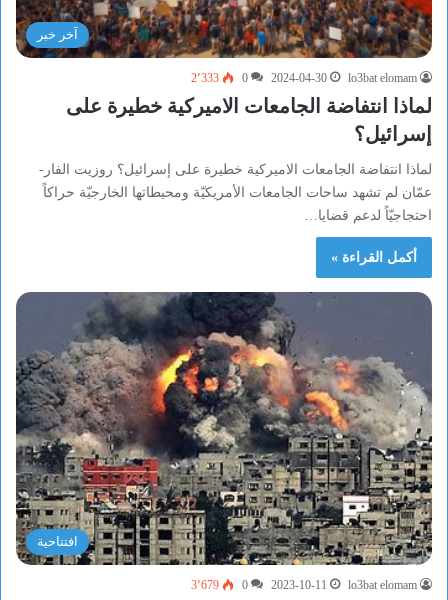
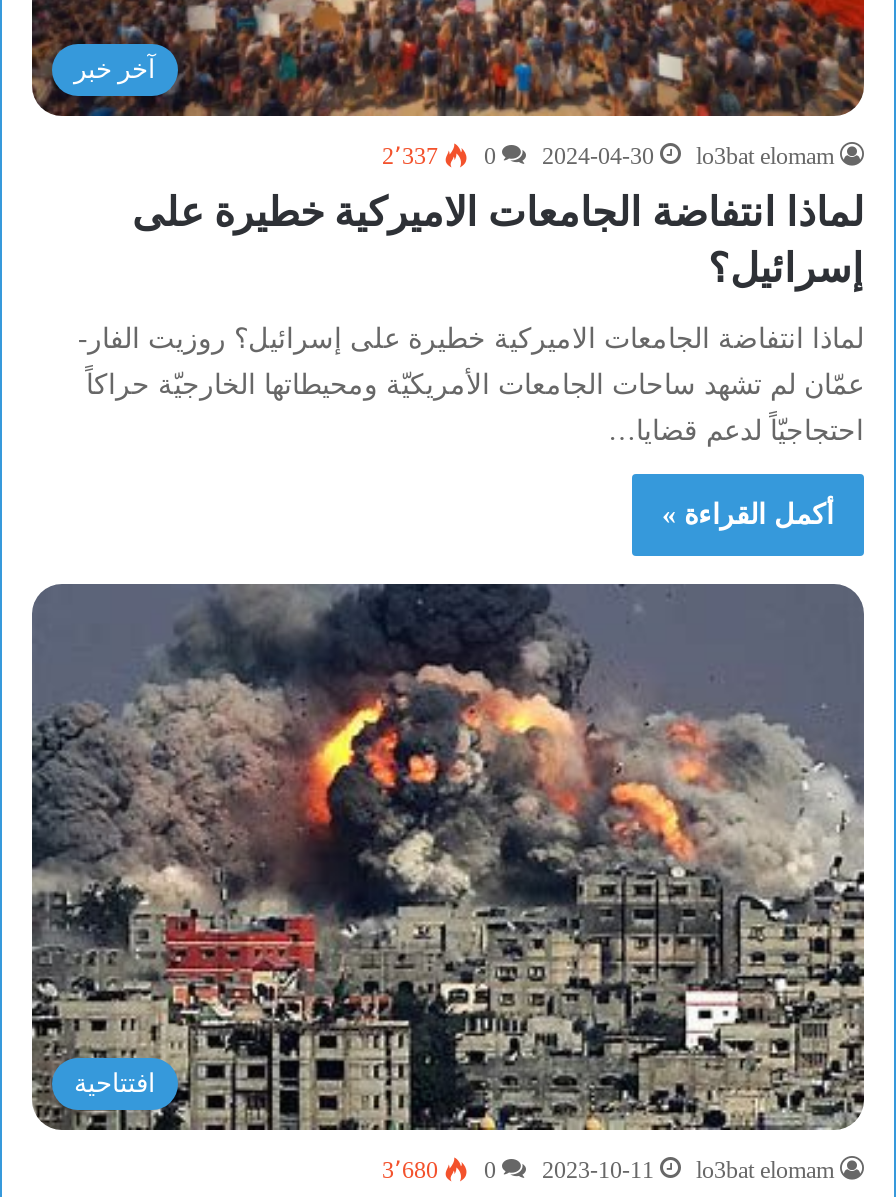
[191,71,417,85] 2٬333 0 2024-04-30 lo3bat elomam -> [382,143,834,171] 2٬337 0 2024-04-30 lo3bat elomam
[191,578,417,592] 3٬679 0 2023-10-11 lo3bat elomam -> [382,1155,834,1183] 3٬680 0 2023-10-11 lo3bat elomam

